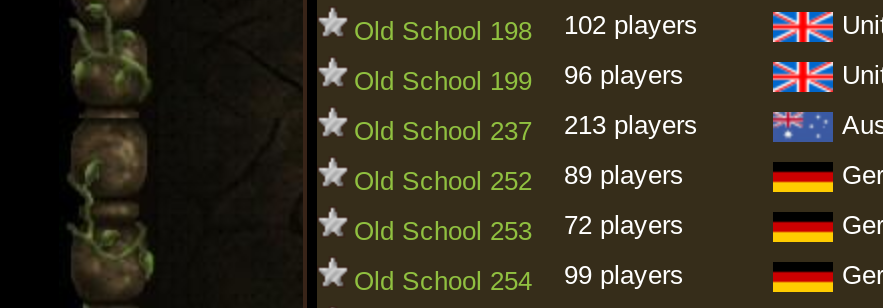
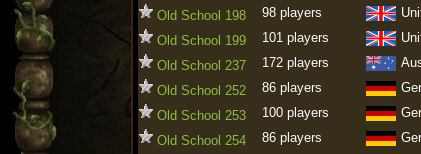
[354,10,698,46] Old School 198 102 players -> [156,5,321,23] Old School 198 98 players
[354,60,684,96] Old School 199 96 players -> [156,30,328,48] Old School 199 101 players
[354,110,698,146] Old School 237 213 players -> [156,55,328,73] Old School 237 172 players
[354,160,684,196] Old School 252 89 players -> [156,80,321,98] Old School 252 86 players
[354,210,684,246] Old School 253 72 players -> [156,105,328,123] Old School 253 100 players
[354,260,684,296] Old School 254 99 players -> [156,130,321,148] Old School 254 86 players

